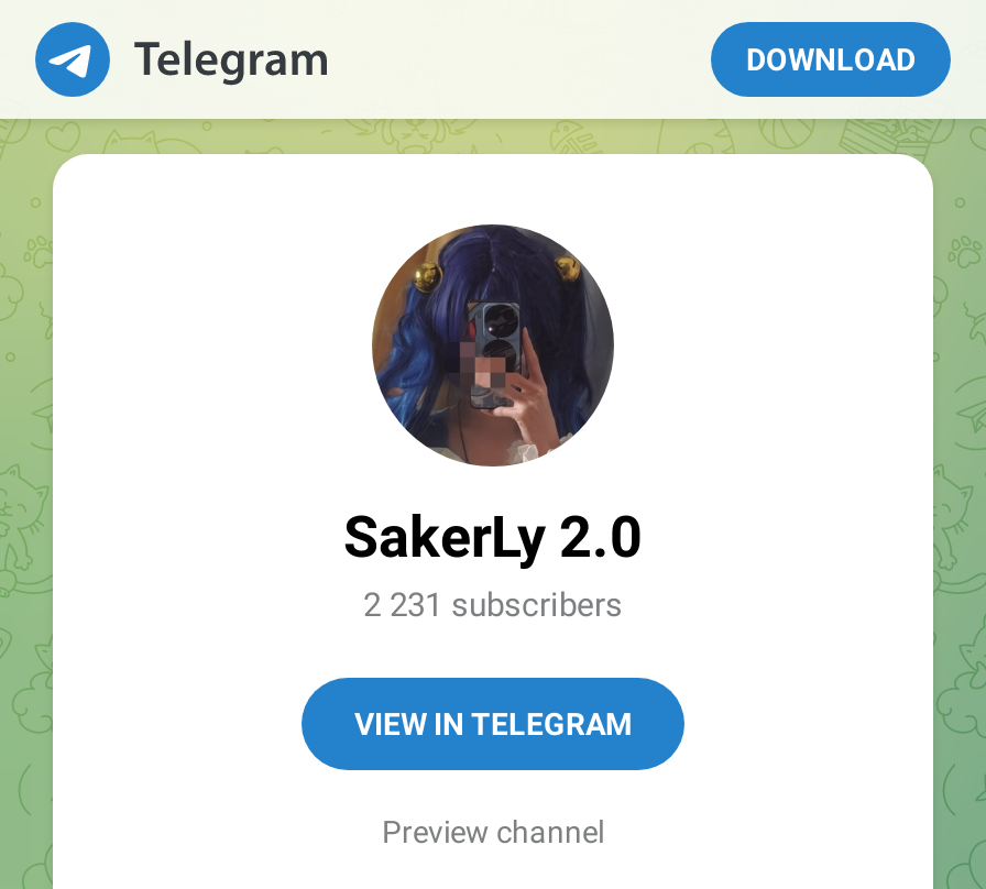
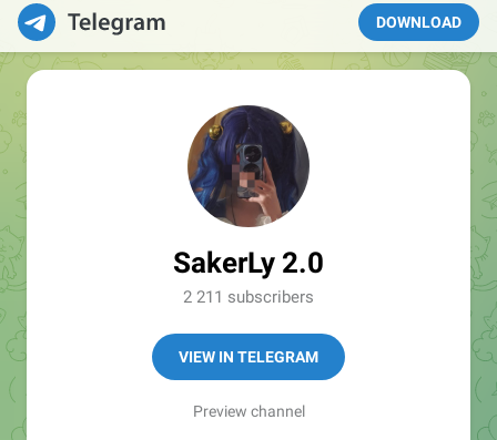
[363,585,623,625] 2 231 subscribers -> [183,287,314,307] 2 211 subscribers

